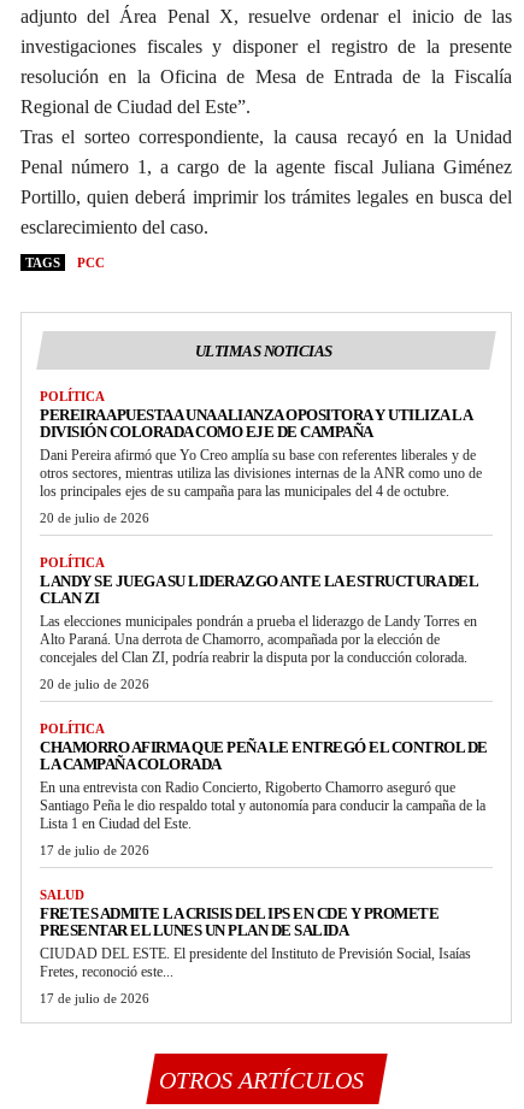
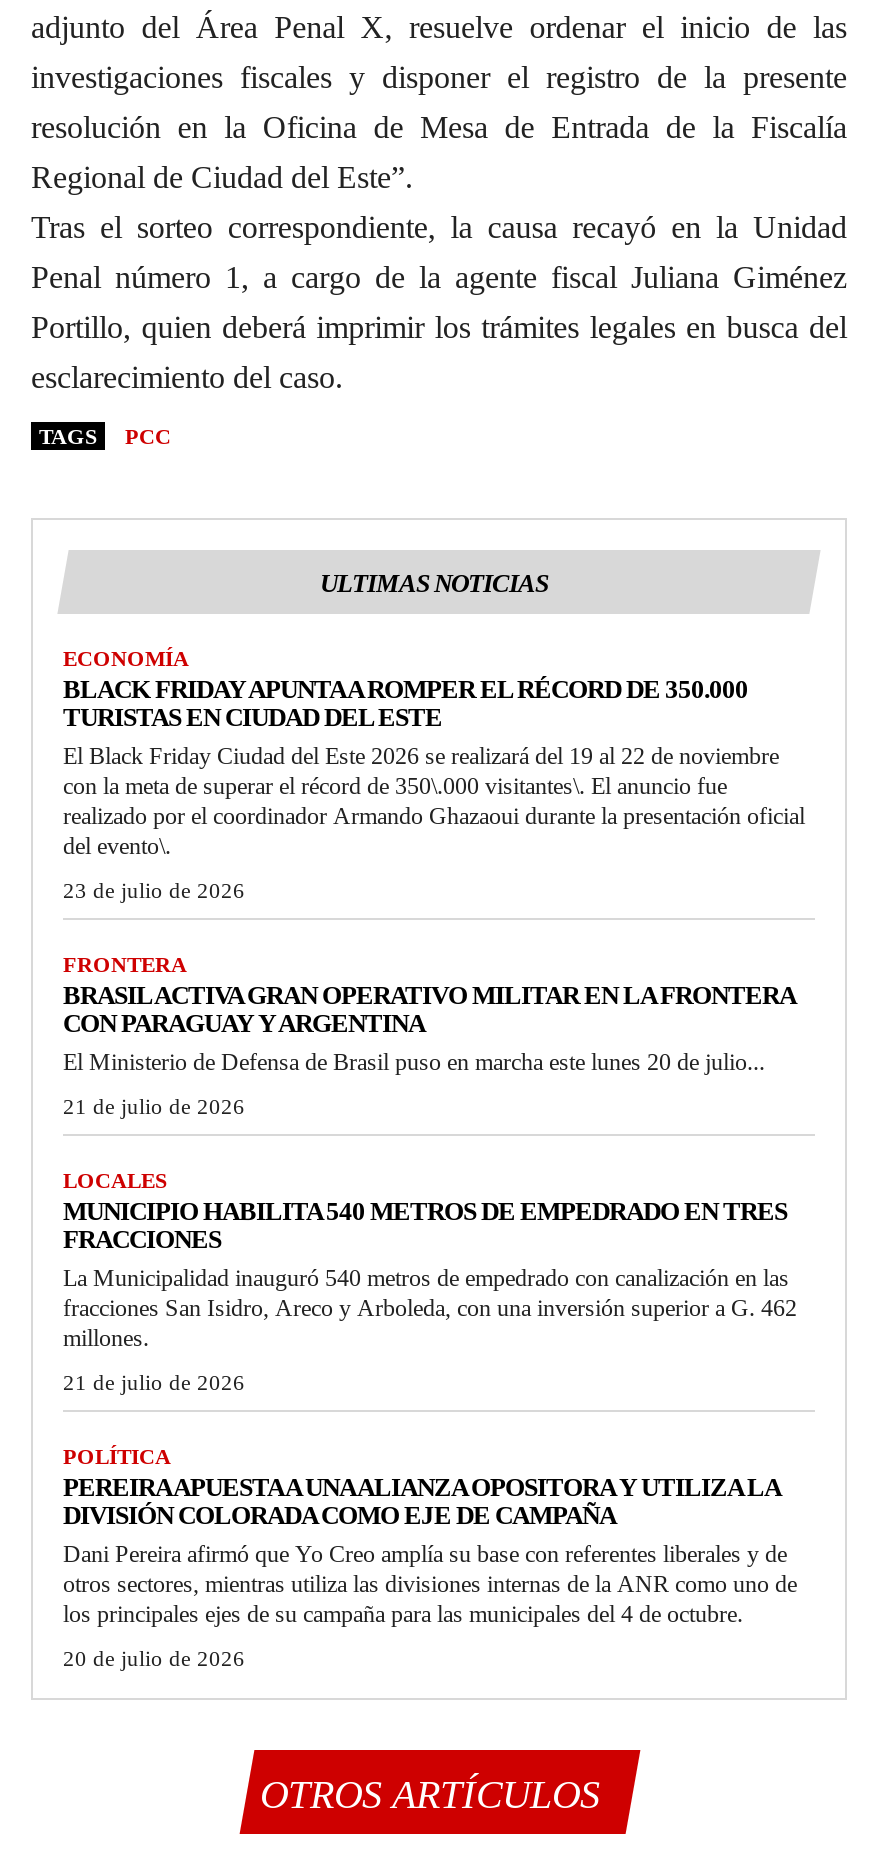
none -> [63,645,805,1393] ECONOMÍA | BLACK FRIDAY APUNTA A ROMPER EL RÉCORD DE 350.000 | TURISTAS EN CIUDAD DEL ESTE | El Black Friday Ciudad del Este 2026 se realizará del 19 al 22 de noviembre | con la meta de superar el récord de 350\.000 visitantes\. El anuncio fue | realizado por el coordinador Armando Ghazaoui durante la presentación oficial | del evento\. | 23 de julio de 2026 | FRONTERA | BRASIL ACTIVA GRAN OPERATIVO MILITAR EN LA FRONTERA | CON PARAGUAY Y ARGENTINA | El Ministerio de Defensa de Brasil puso en marcha este lunes 20 de julio... | 21 de julio de 2026 | LOCALES | MUNICIPIO HABILITA 540 METROS DE EMPEDRADO EN TRES | FRACCIONES | La Municipalidad inauguró 540 metros de empedrado con canalización en las | fracciones San Isidro, Areco y Arboleda, con una inversión superior a G. 462 | millones. | 21 de julio de 2026
moved [40,388,482,525] -> [63,1443,797,1669]: POLÍTICA | PEREIRA APUESTA A UNA ALIANZA OPOSITORA Y UTILIZA LA | DIVISIÓN COLORADA COMO EJE DE CAMPAÑA | Dani Pereira afirmó que Yo Creo amplía su base con referentes liberales y de | otros sectores, mientras utiliza las divisiones internas de la ANR como uno de | los principales ejes de su campaña para las municipales del 4 de octubre. | 20 de julio de 2026
[40,555,487,1005] POLÍTICA | LANDY SE JUEGA SU LIDERAZGO ANTE LA ESTRUCTURA DEL | CLAN ZI | Las elecciones municipales pondrán a prueba el liderazgo de Landy Torres en | Alto Paraná. Una derrota de Chamorro, acompañada por la elección de | concejales del Clan ZI, podría reabrir la disputa por la conducción colorada. | 20 de julio de 2026 | POLÍTICA | CHAMORRO AFIRMA QUE PEÑA LE ENTREGÓ EL CONTROL DE | LA CAMPAÑA COLORADA | En una entrevista con Radio Concierto, Rigoberto Chamorro aseguró que | Santiago Peña le dio respaldo total y autonomía para conducir la campaña de la | Lista 1 en Ciudad del Este. | 17 de julio de 2026 | SALUD | FRETES ADMITE LA CRISIS DEL IPS EN CDE Y PROMETE | PRESENTAR EL LUNES UN PLAN DE SALIDA | CIUDAD DEL ESTE. El presidente del Instituto de Previsión Social, Isaías | Fretes, reconoció este... | 17 de julio de 2026 -> none

